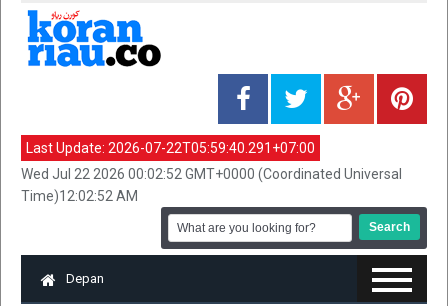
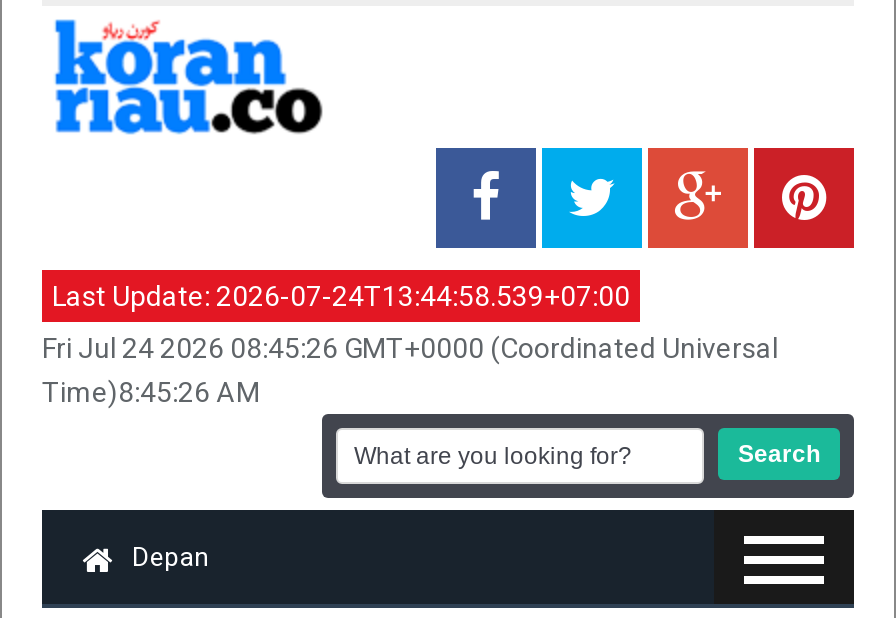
[26,140,315,156] Last Update: 2026-07-22T05:59:40.291+07:00 -> [52,280,630,312] Last Update: 2026-07-24T13:44:58.539+07:00
[21,166,402,182] Wed Jul 22 2026 00:02:52 GMT+0000 (Coordinated Universal -> [42,332,778,364] Fri Jul 24 2026 08:45:26 GMT+0000 (Coordinated Universal
[21,188,138,204] Time)12:02:52 AM -> [42,376,260,408] Time)8:45:26 AM

